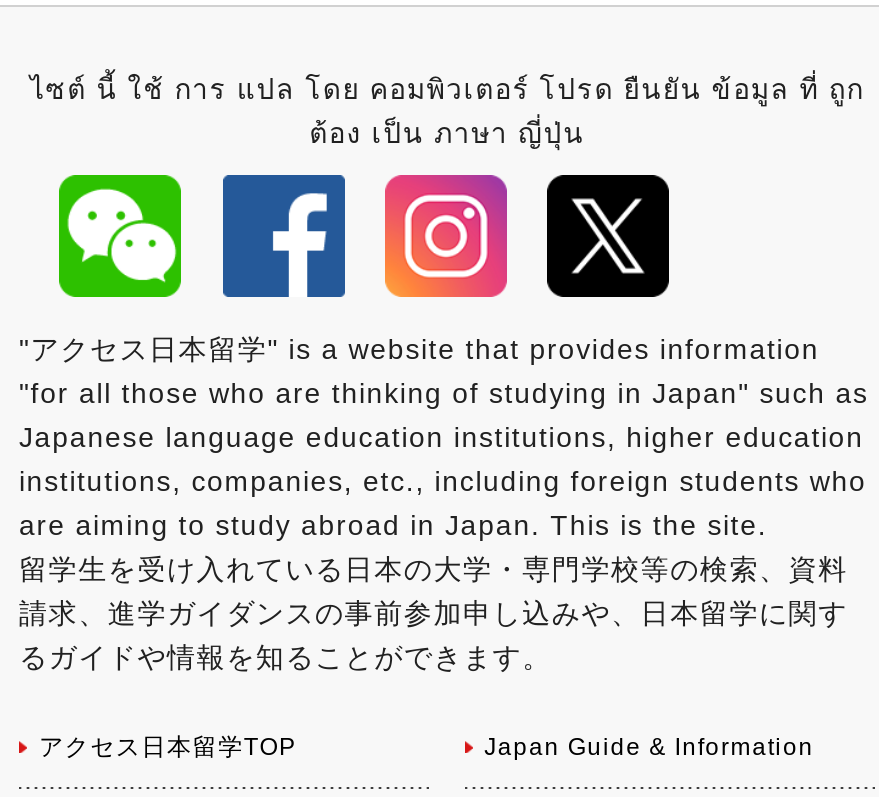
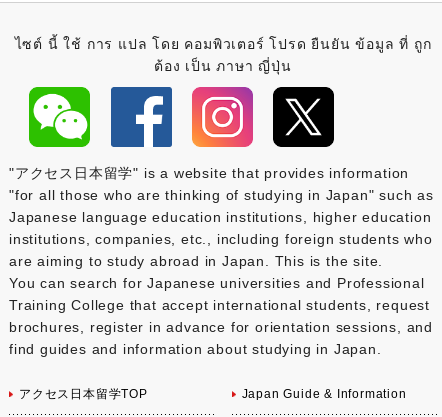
[19,554,848,674] 留学生を受け入れている日本の大学・専門学校等の検索、資料 | 請求、進学ガイダンスの事前参加申し込みや、日本留学に関す | るガイドや情報を知ることができます。 -> [9,275,433,357] You can search for Japanese universities and Professional | Training College that accept international students, request | brochures, register in advance for orientation sessions, and | find guides and information about studying in Japan.

